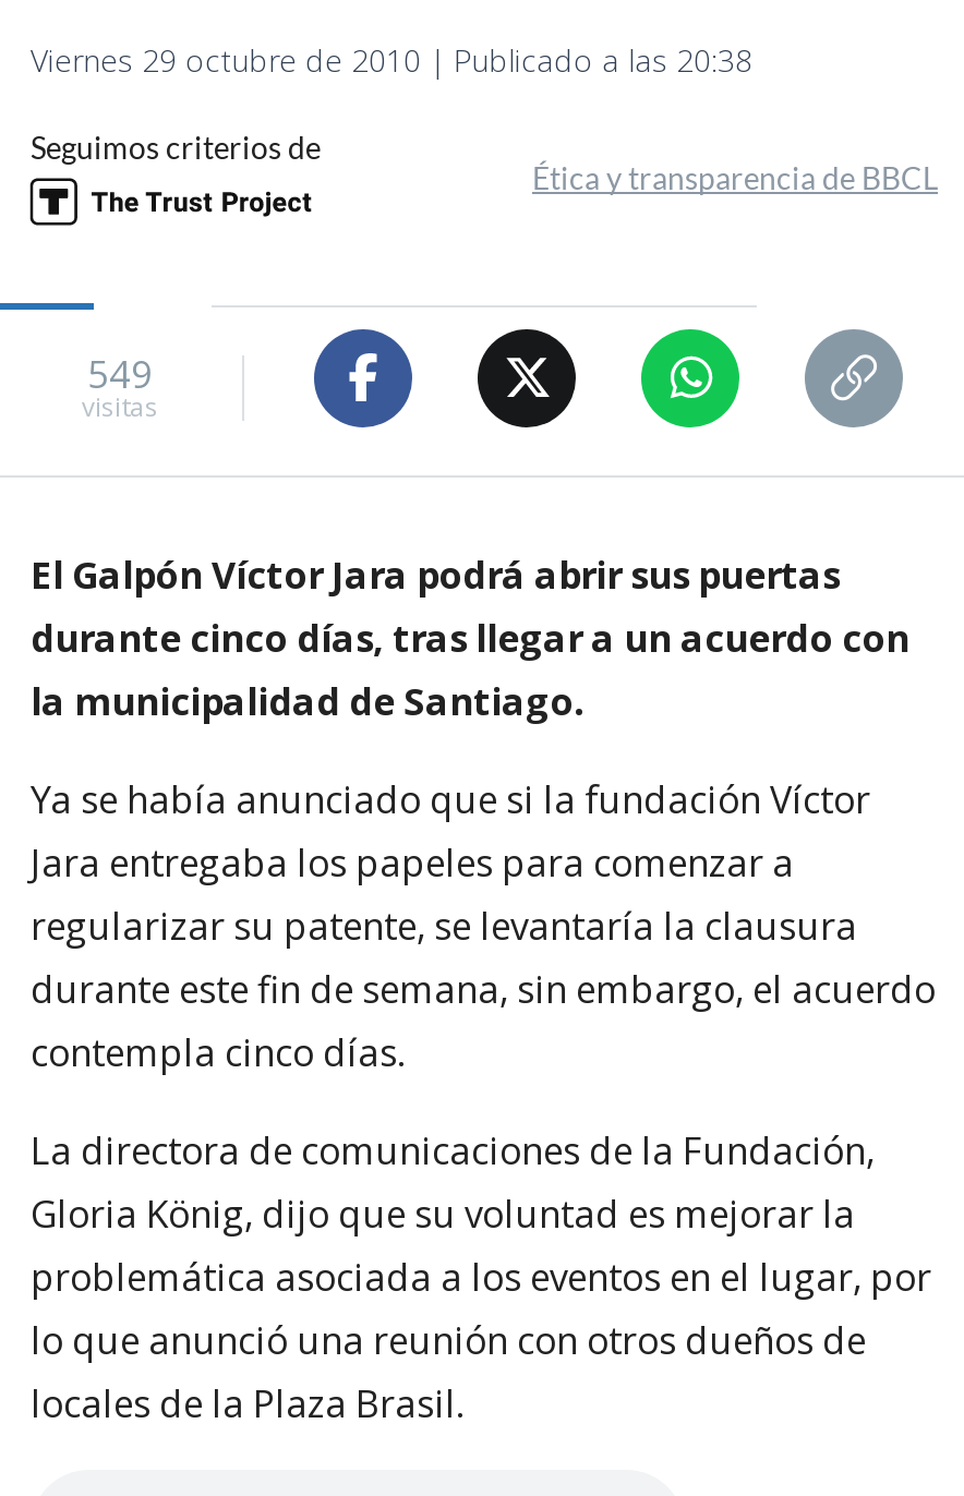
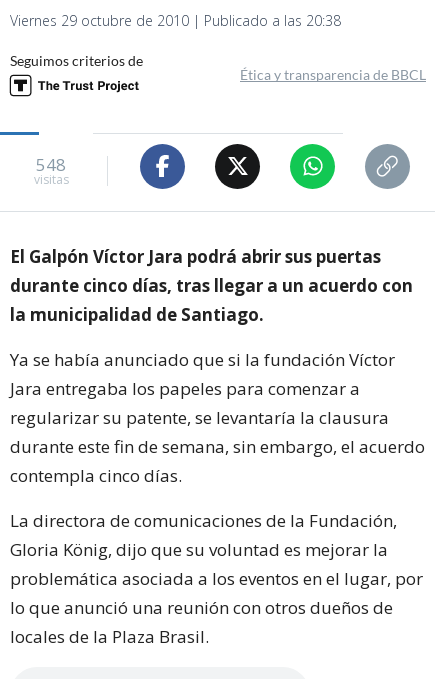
[87,350,153,400] 549 -> [36,153,66,176] 548

